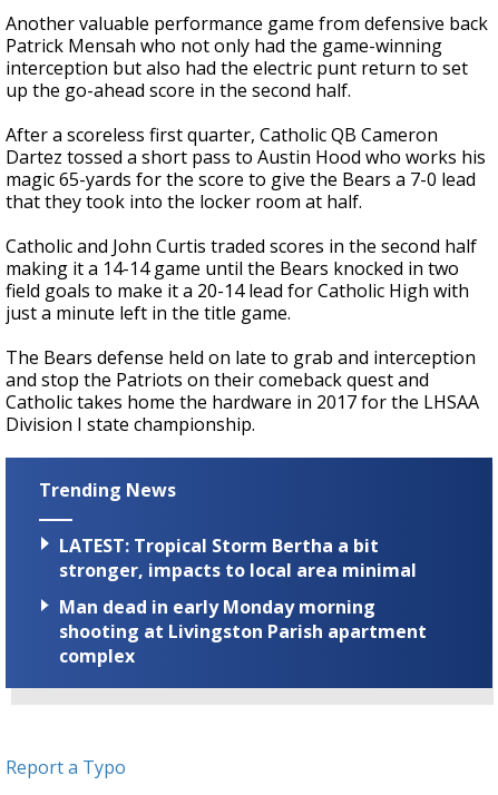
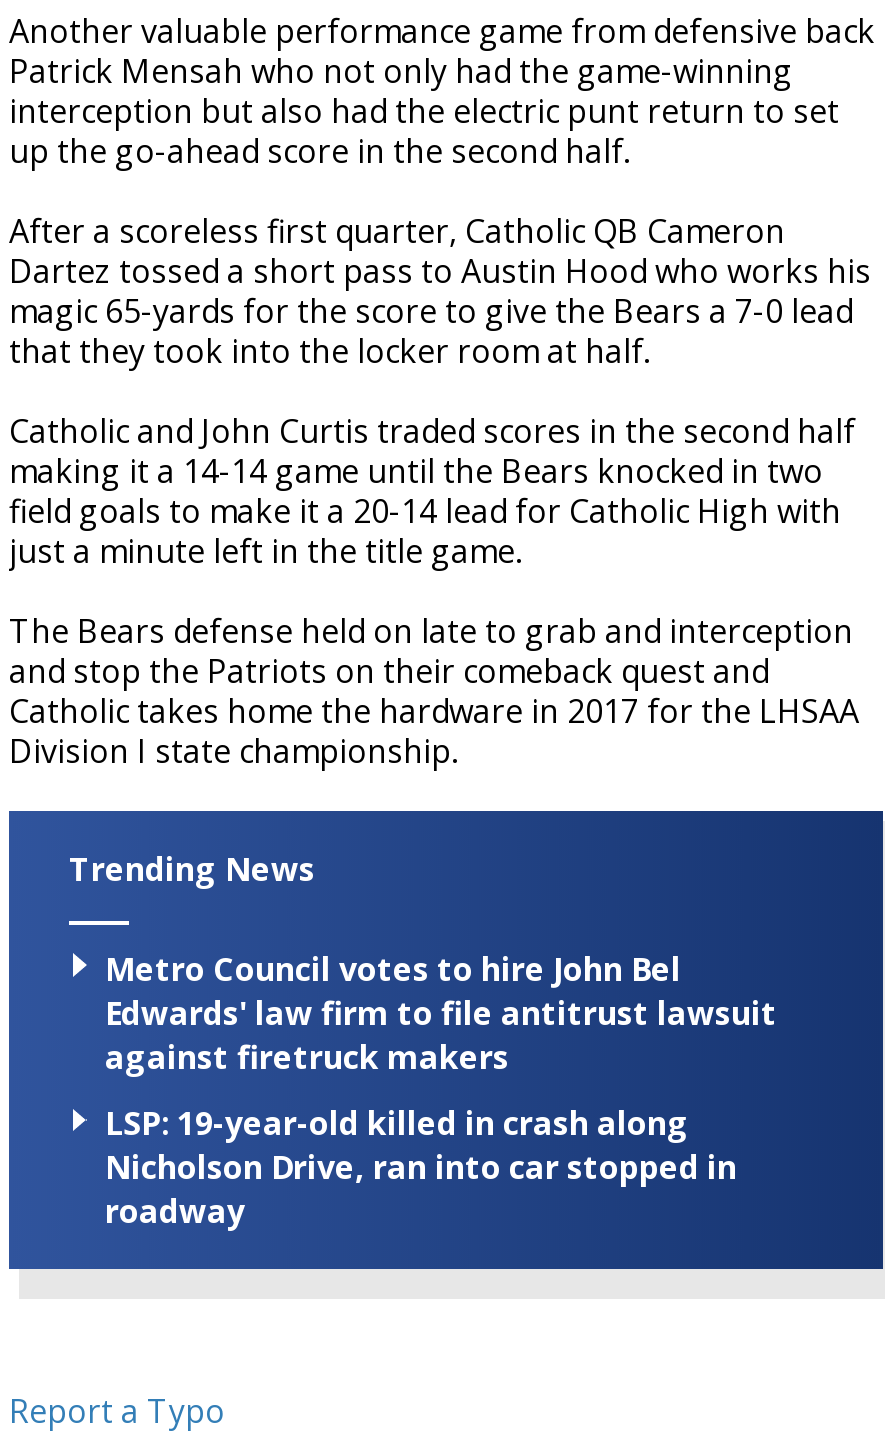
[59,534,417,583] LATEST: Tropical Storm Bertha a bit | stronger, impacts to local area minimal -> [105,947,777,1079] Metro Council votes to hire John Bel | Edwards' law firm to file antitrust lawsuit | against firetruck makers
[59,595,427,669] Man dead in early Monday morning | shooting at Livingston Parish apartment | complex -> [105,1102,737,1234] LSP: 19-year-old killed in crash along | Nicholson Drive, ran into car stopped in | roadway

